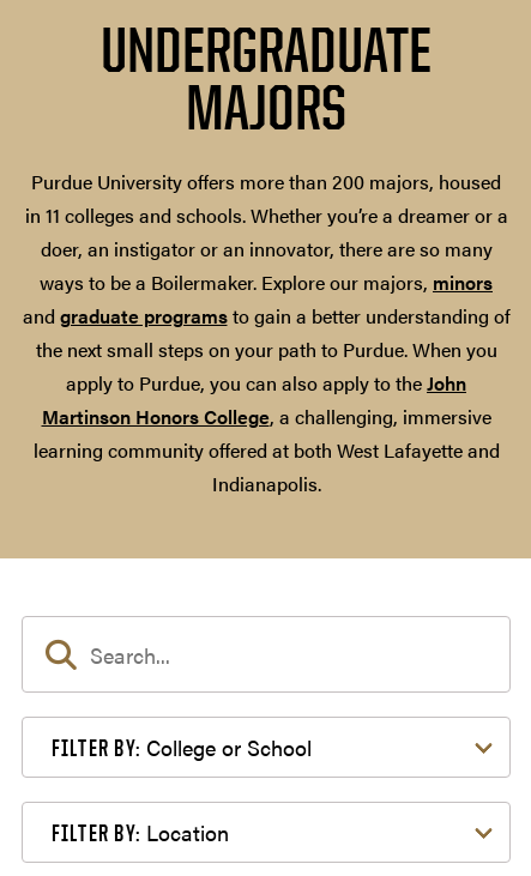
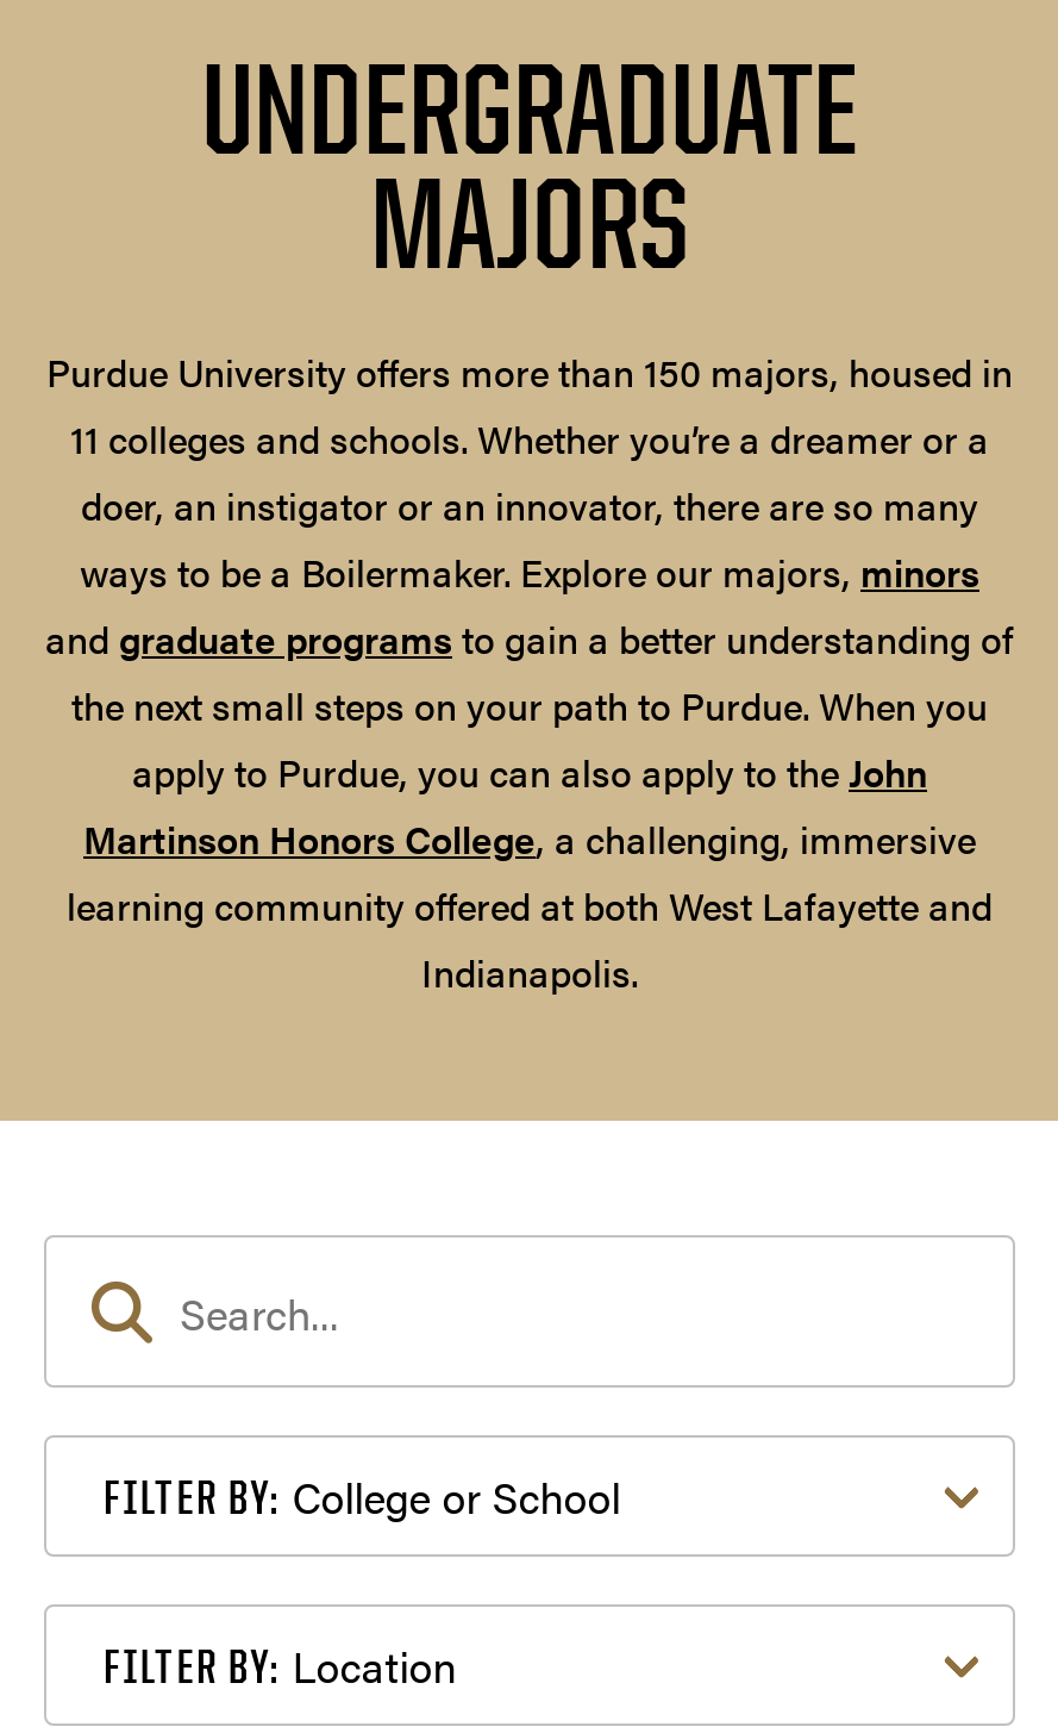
[25,168,508,229] Purdue University offers more than 200 majors, housed | in 11 colleges and schools. Whether you’re a dreamer or a -> [46,345,1013,466] Purdue University offers more than 150 majors, housed in | 11 colleges and schools. Whether you’re a dreamer or a

